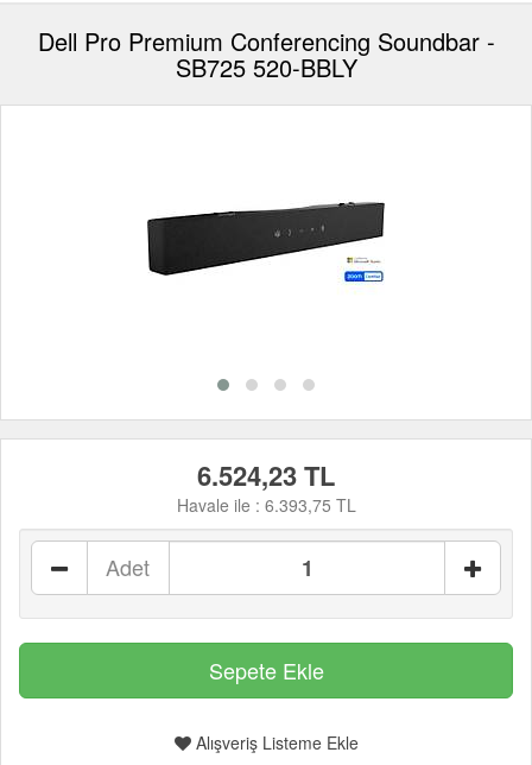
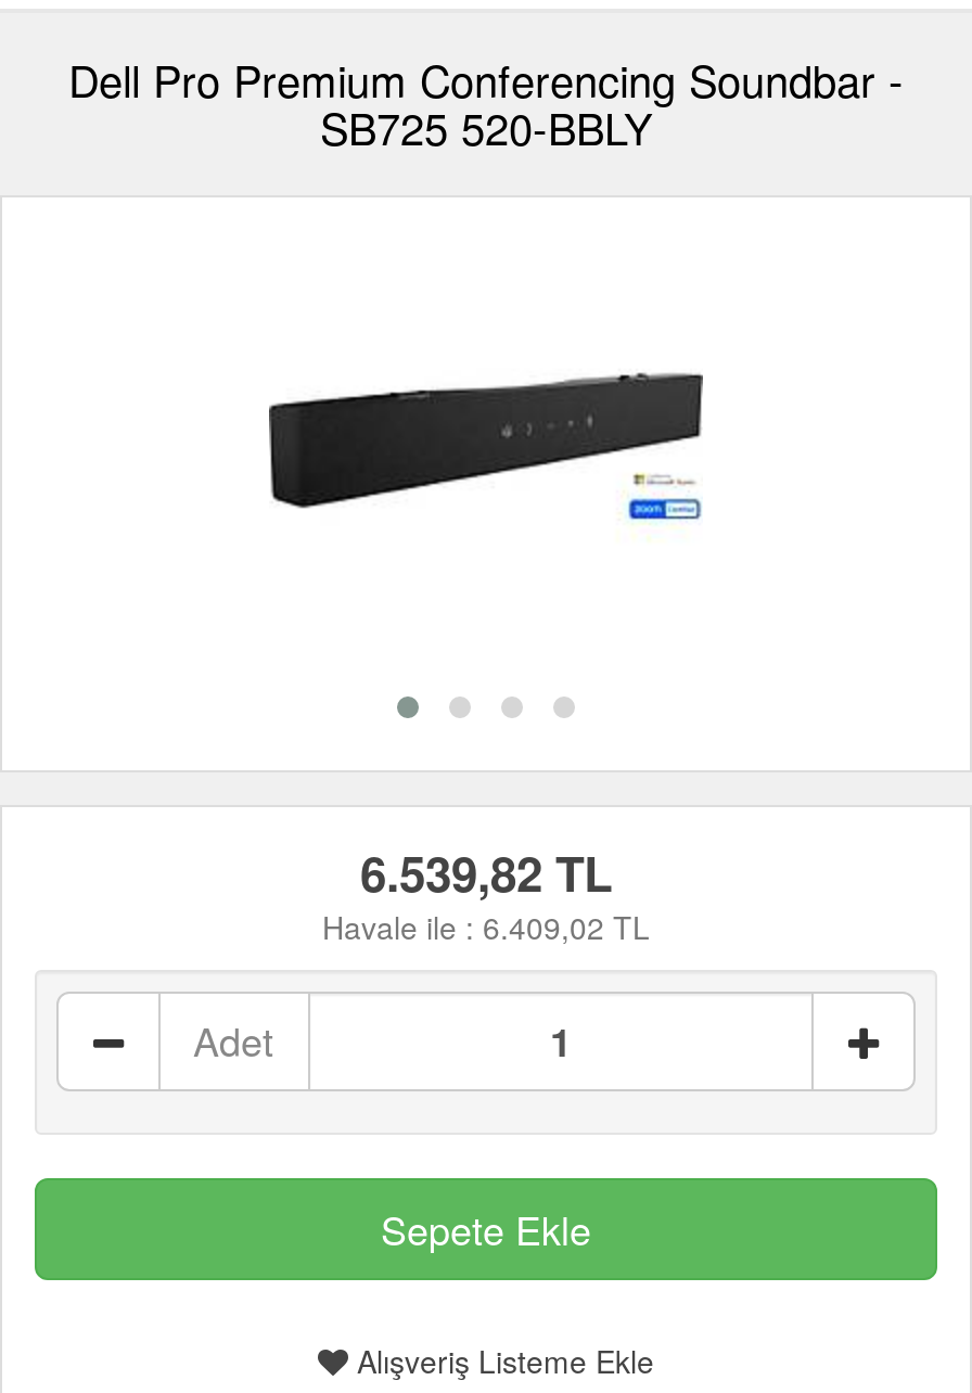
[197,456,335,494] 6.524,23 TL -> [360,838,612,907] 6.539,82 TL
[176,493,356,517] Havale ile : 6.393,75 TL -> [322,905,650,948] Havale ile : 6.409,02 TL

